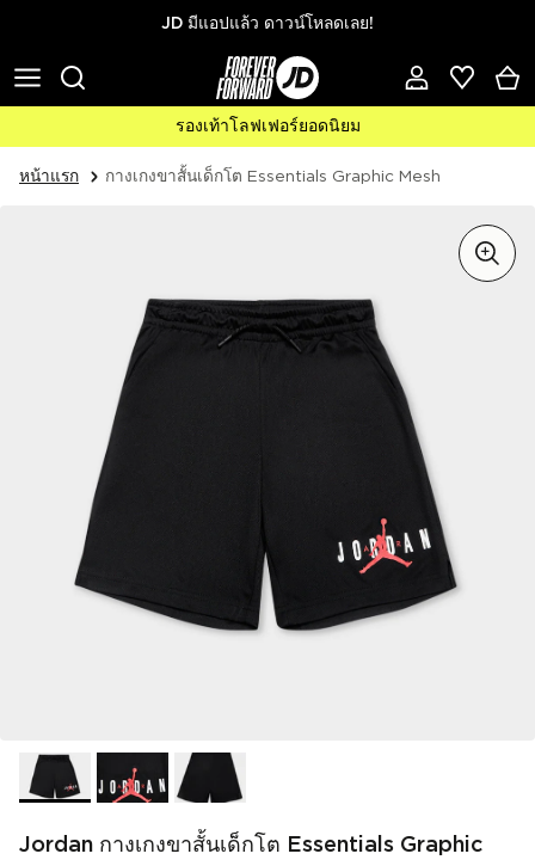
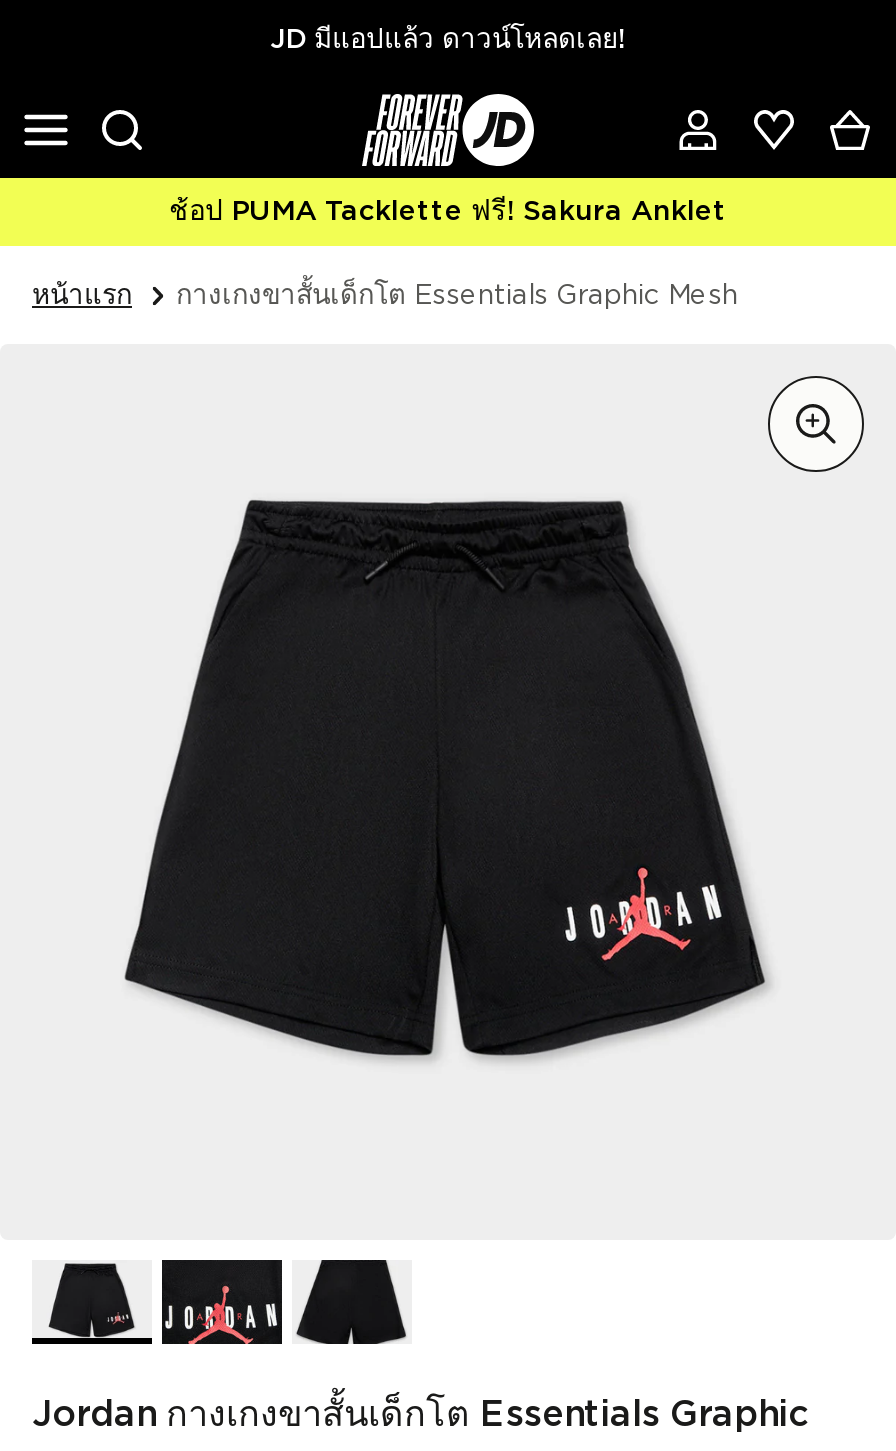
[175,119,360,133] รองเท้าโลฟเฟอร์ยอดนิยม -> [169,199,727,223] ช้อป PUMA Tacklette ฟรี! Sakura Anklet

